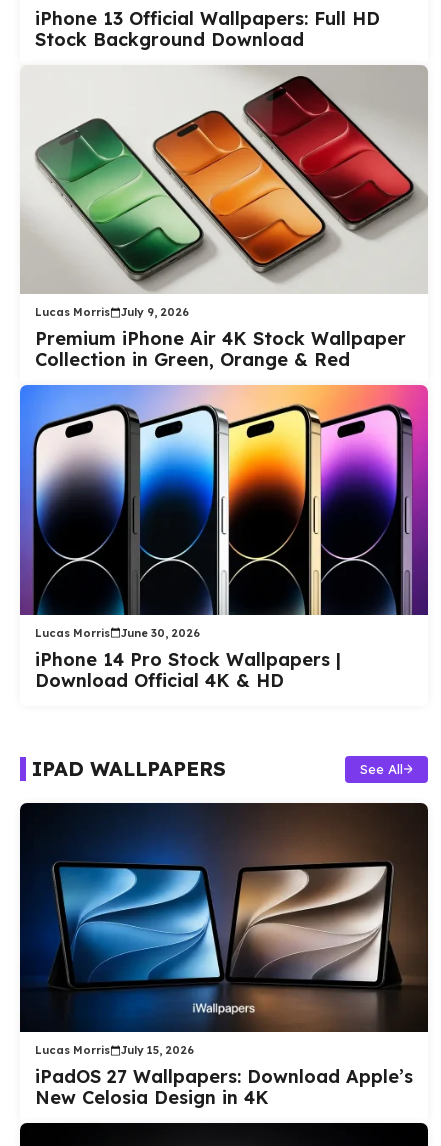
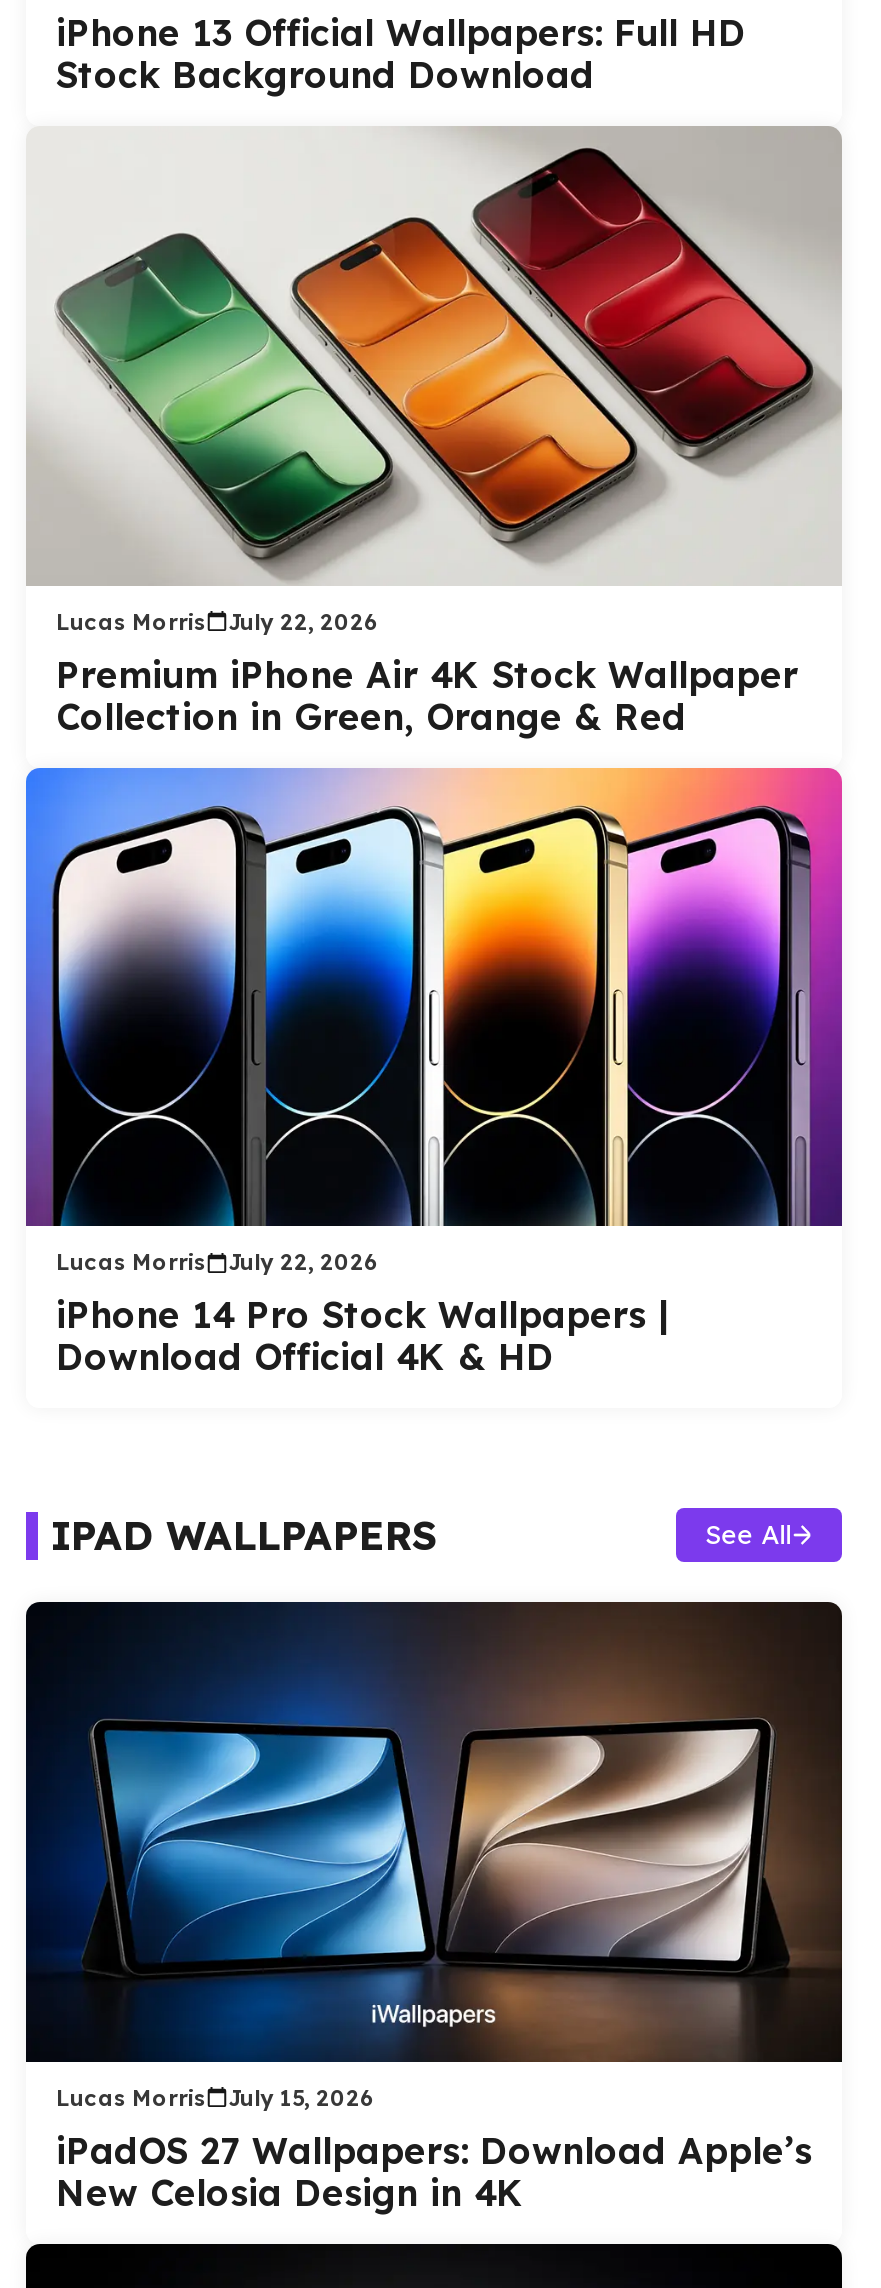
[35,305,189,319] Lucas Morris July 9, 2026 -> [56,607,378,635] Lucas Morris July 22, 2026
[35,625,200,639] Lucas Morris June 30, 2026 -> [56,1248,378,1276] Lucas Morris July 22, 2026

